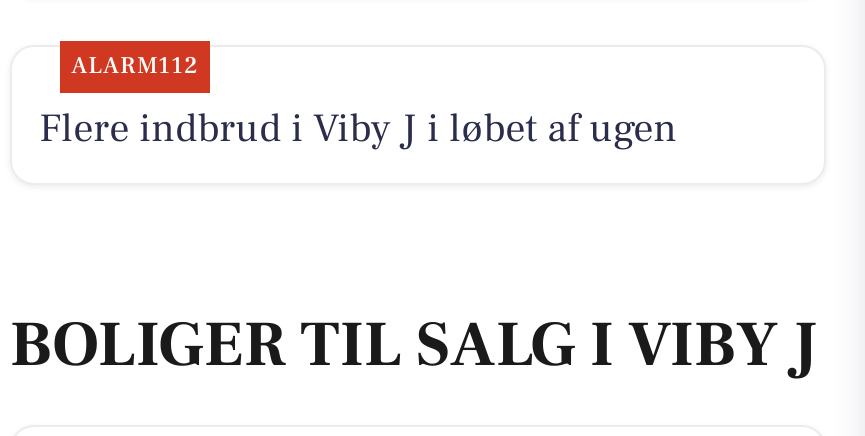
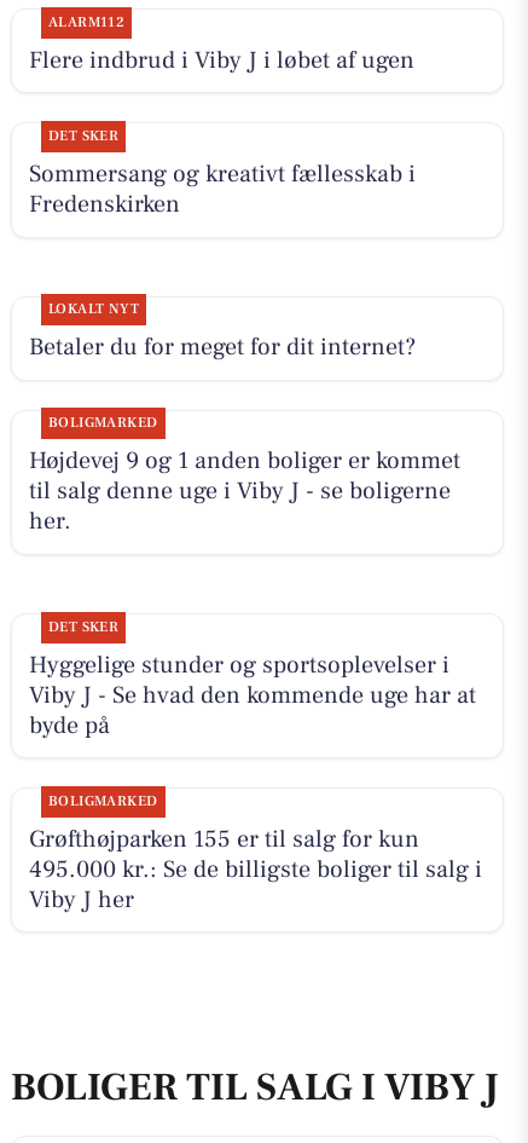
none -> [29,127,415,220] DET SKER | Sommersang og kreativt fællesskab i | Fredenskirken
none -> [29,300,460,537] LOKALT NYT | Betaler du for meget for dit internet? | BOLIGMARKED | Højdevej 9 og 1 anden boliger er kommet | til salg denne uge i Viby J - se boligerne | her.
none -> [29,617,482,915] DET SKER | Hyggelige stunder og sportsoplevelser i | Viby J - Se hvad den kommende uge har at | byde på | BOLIGMARKED | Grøfthøjparken 155 er til salg for kun | 495.000 kr.: Se de billigste boliger til salg i | Viby J her

